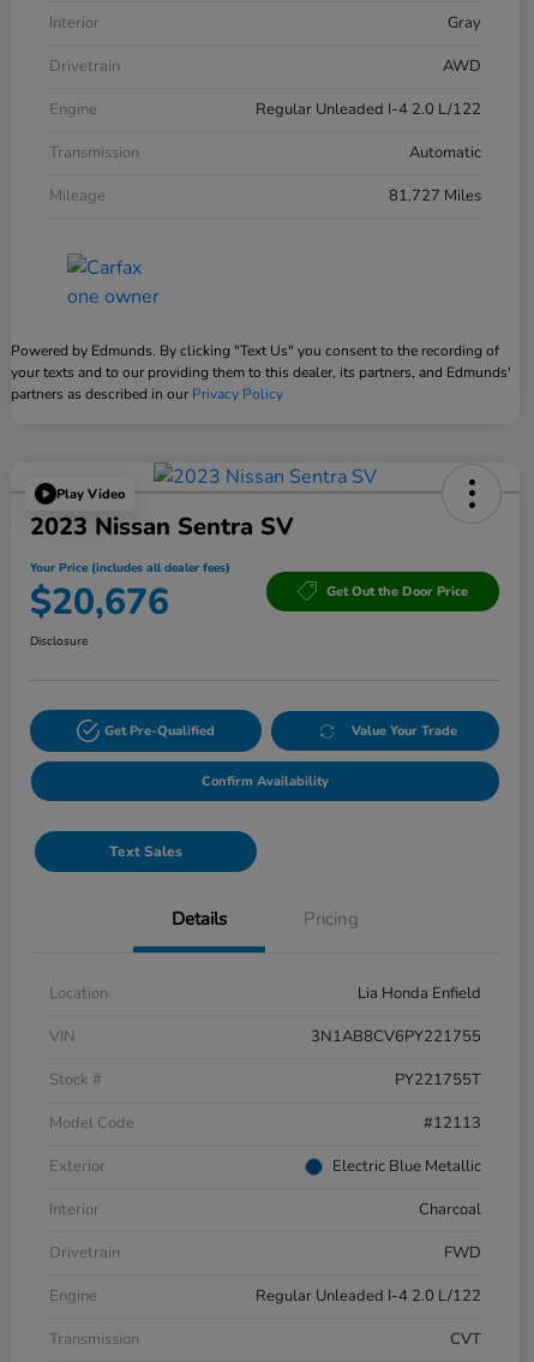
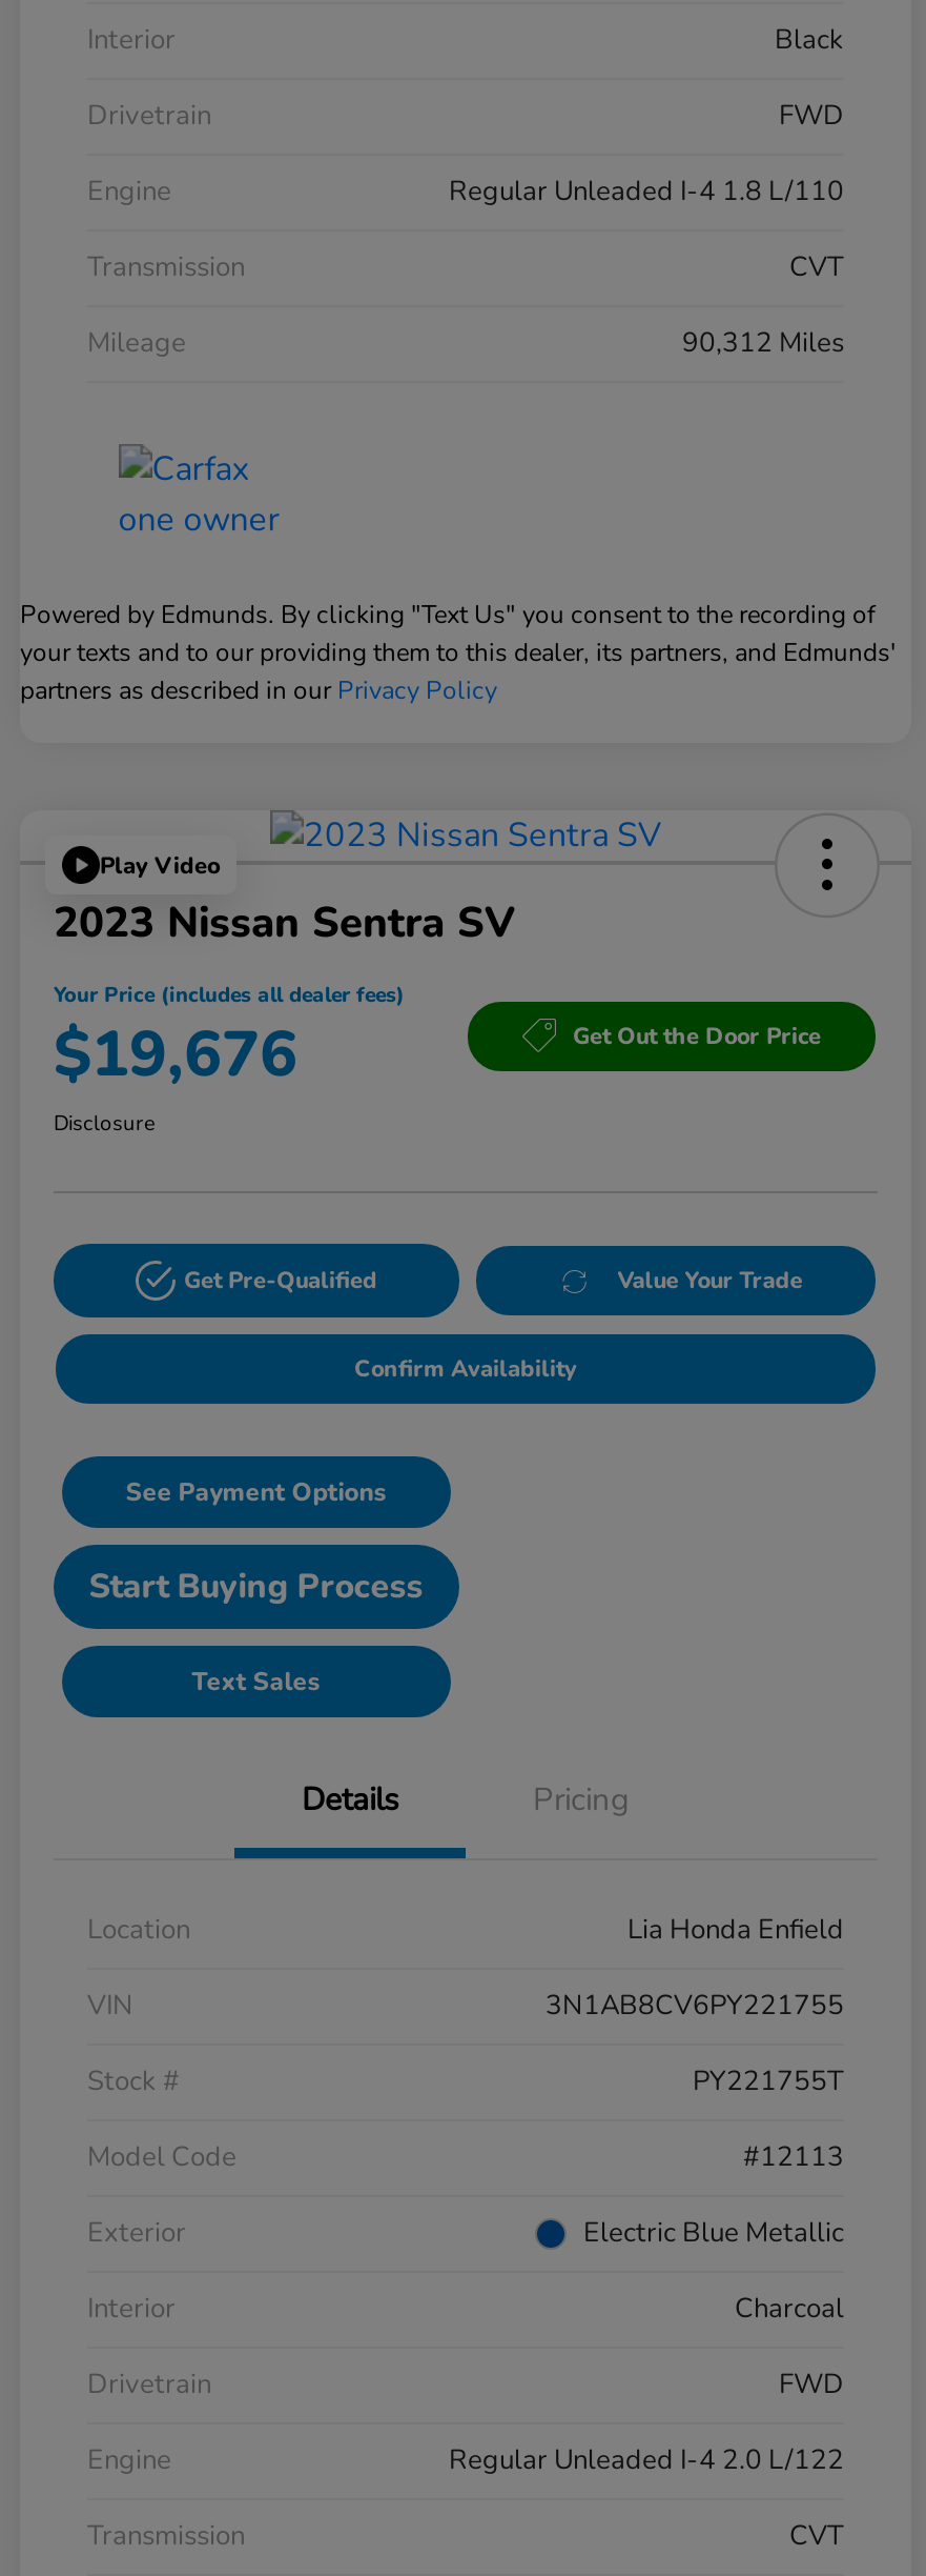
[448,12,481,34] Gray -> [775,21,844,59] Black
[443,55,481,77] AWD -> [779,97,844,135] FWD
[256,99,481,120] Regular Unleaded I-4 2.0 L/122 -> [449,173,844,211] Regular Unleaded I-4 1.8 L/110
[409,142,481,164] Automatic -> [789,249,844,287] CVT
[389,185,481,207] 81,727 Miles -> [682,325,844,362] 90,312 Miles
[30,578,169,627] $20,676 -> [54,1013,297,1099] $19,676
none -> [89,1476,423,1610] See Payment Options | Start Buying Process

